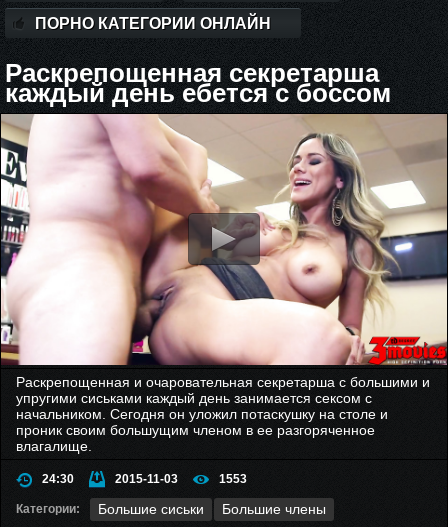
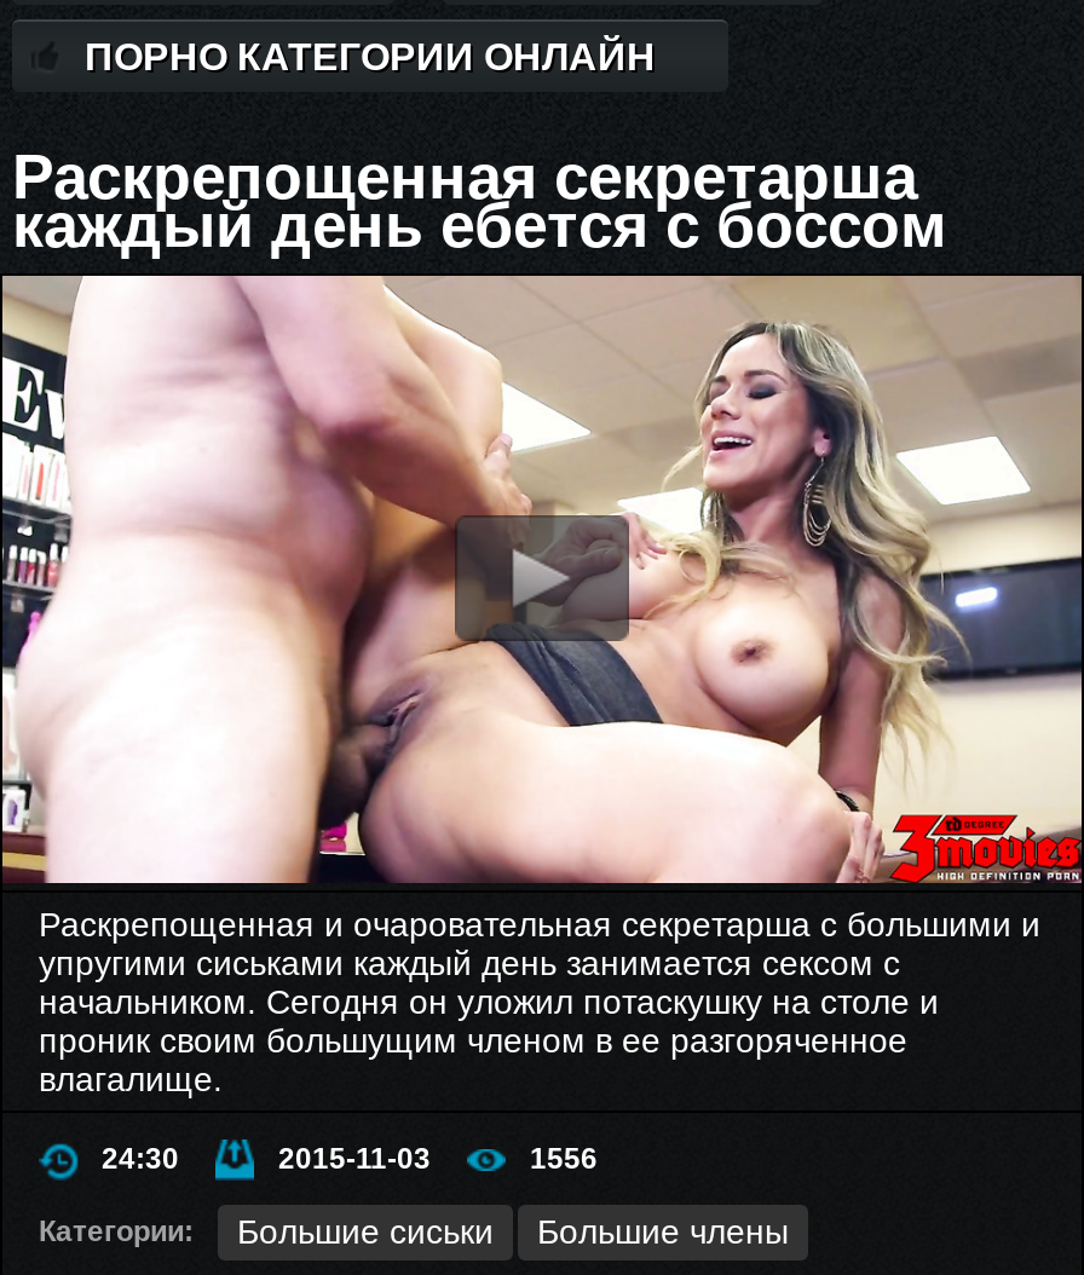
[219,472,247,486] 1553 -> [530,1142,598,1176] 1556

